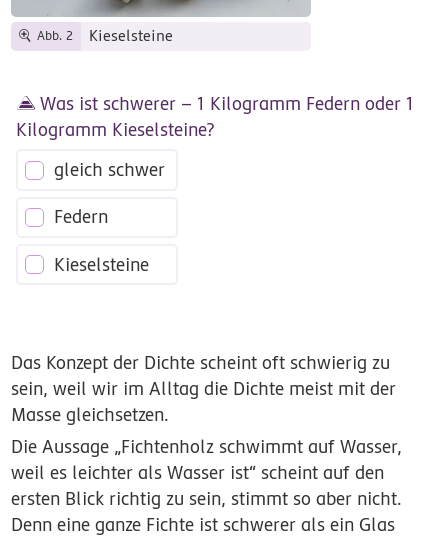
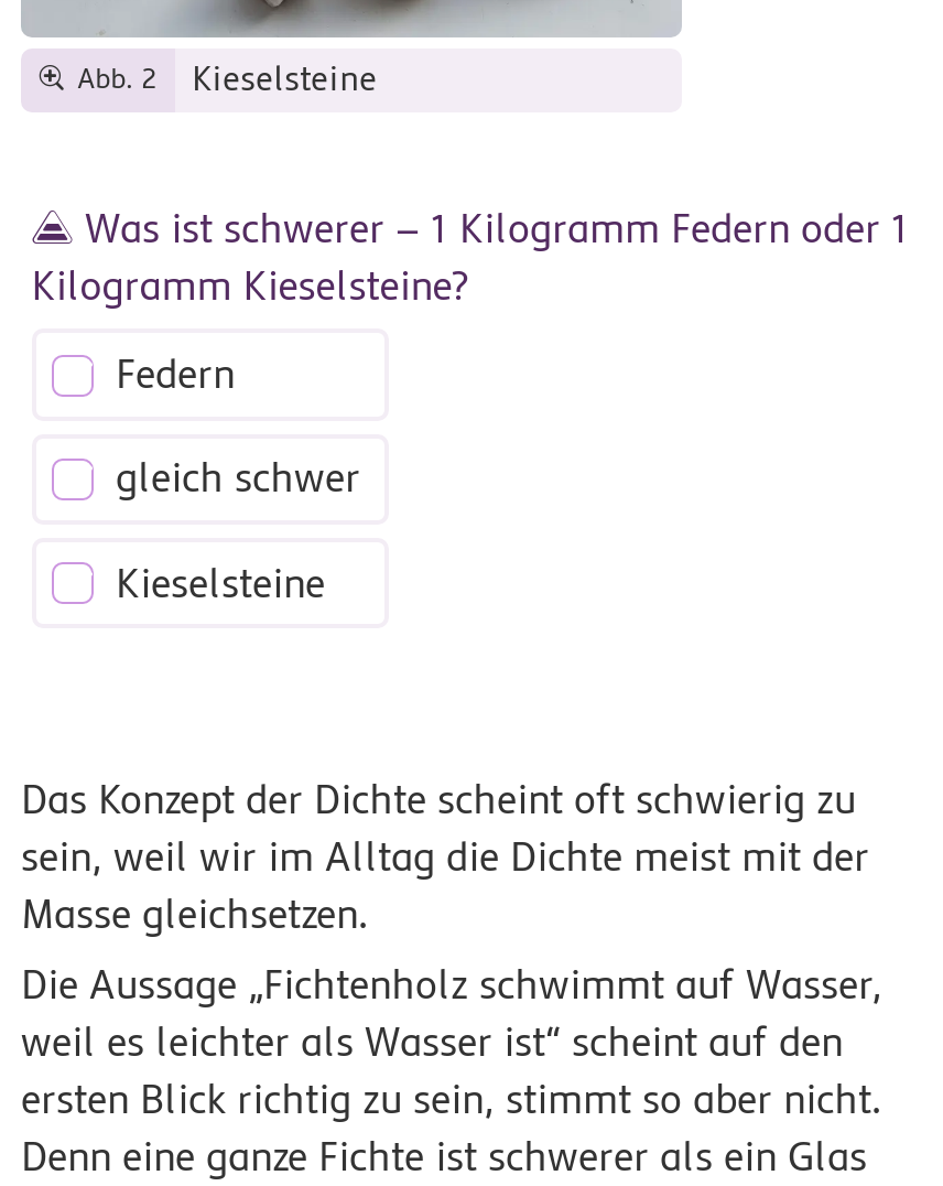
moved [54,159,165,180] -> [116,455,360,501]: gleich schwer
moved [54,206,108,227] -> [116,351,235,397]: Federn

